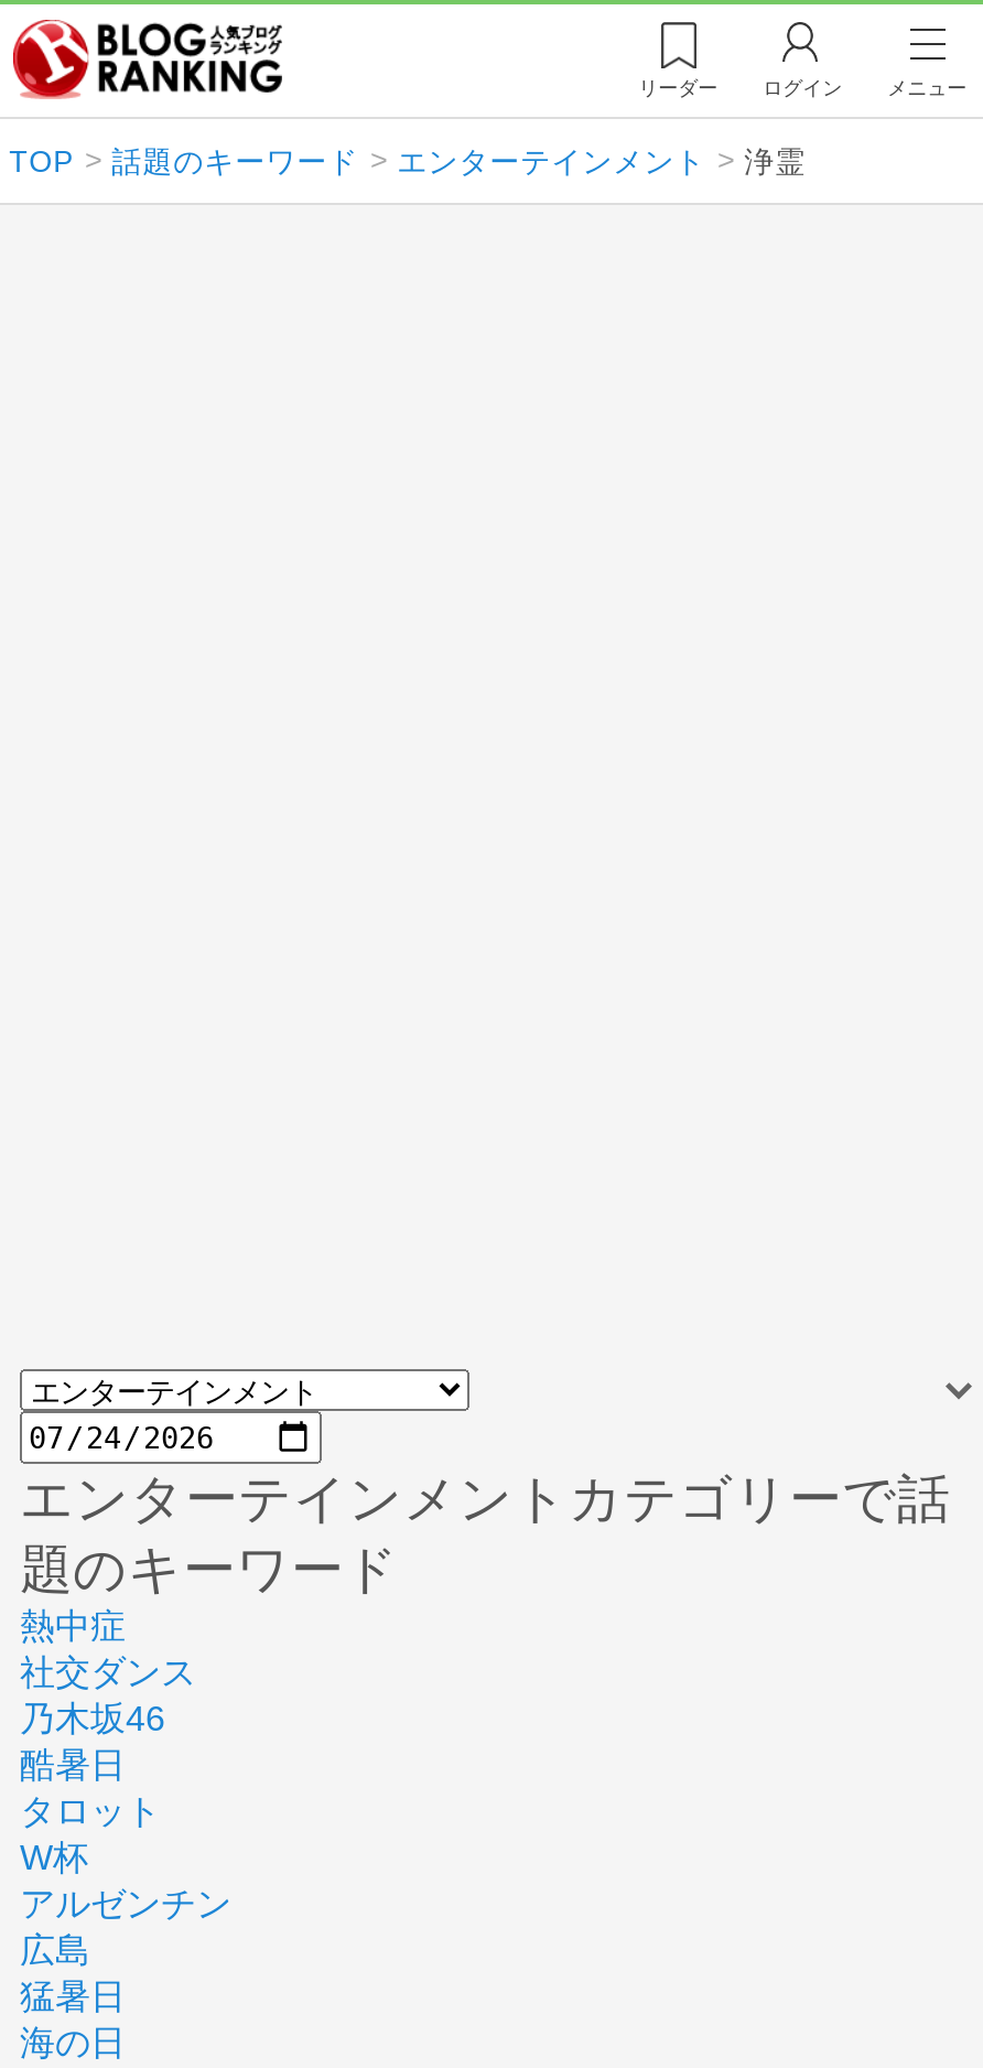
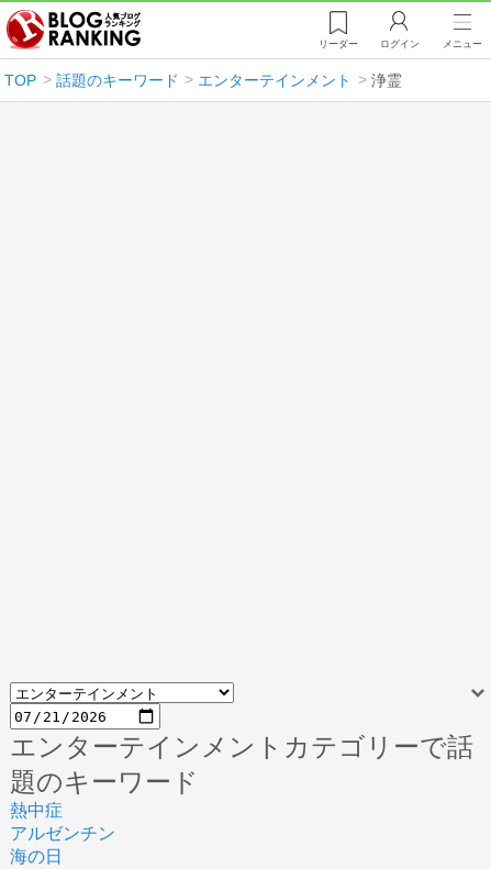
[20,1654,196,1877] 社交ダンス | 乃木坂46 | 酷暑日 | タロット | W杯 -> none
[20,1932,126,2016] 広島 | 猛暑日 -> none

